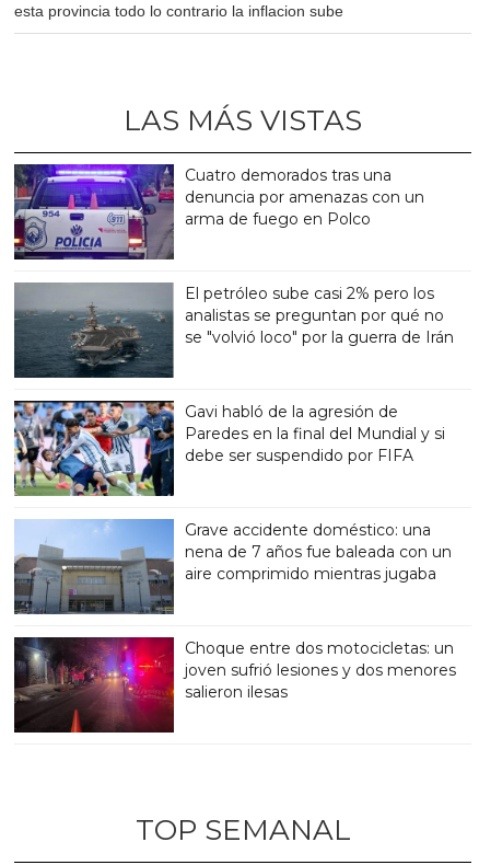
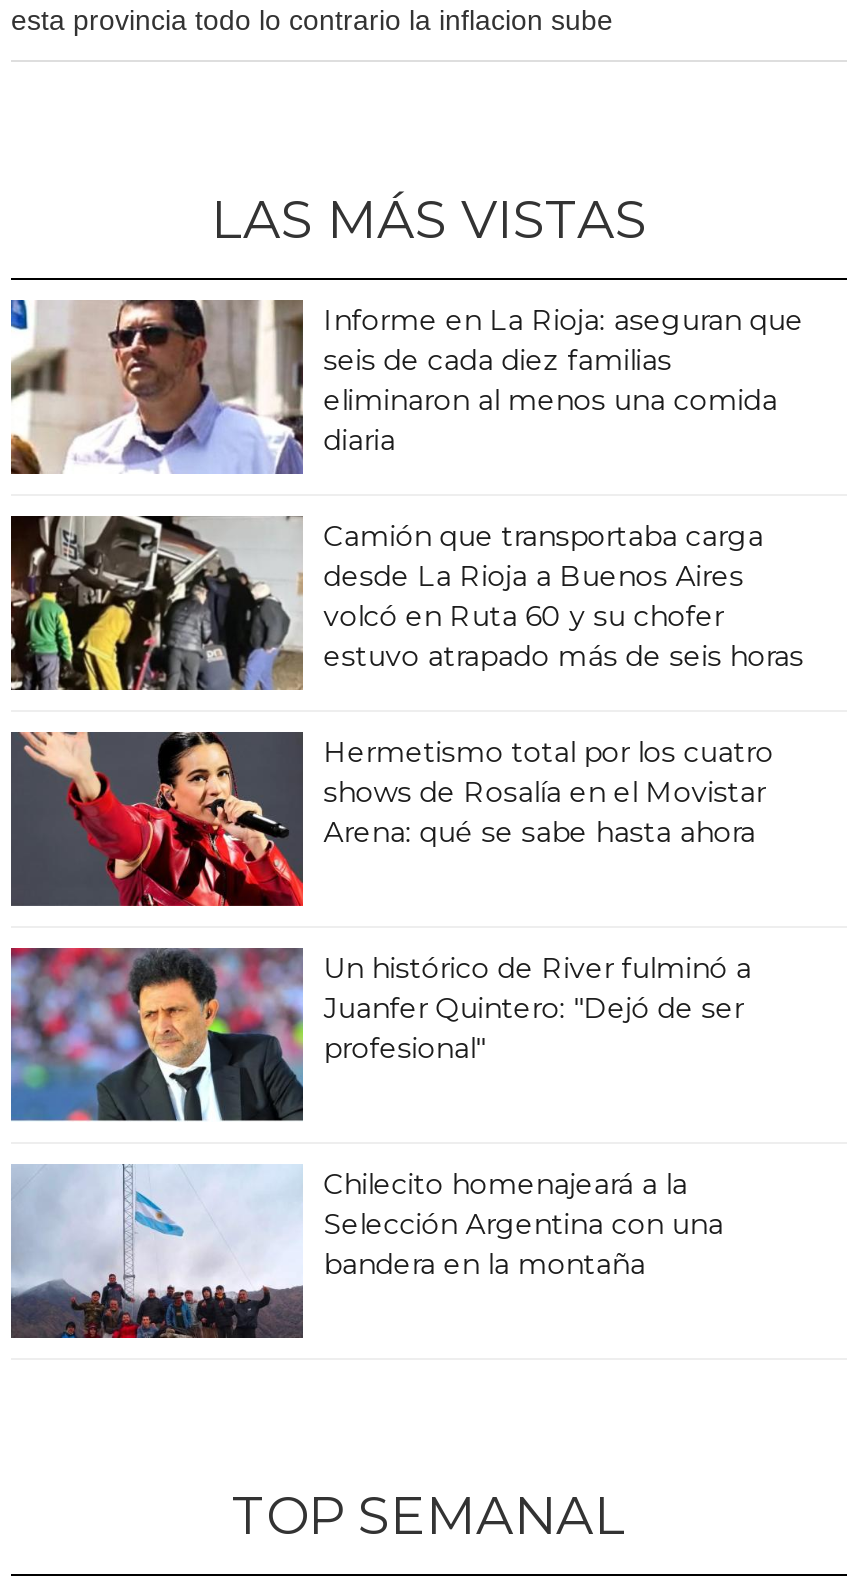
[13,163,425,261] [image] | Cuatro demorados tras una | denuncia por amenazas con un | arma de fuego en Polco -> [9,298,804,476] [image] | Informe en La Rioja: aseguran que | seis de cada diez familias | eliminaron al menos una comida | diaria
[13,282,454,379] [image] | El petróleo sube casi 2% pero los | analistas se preguntan por qué no | se "volvió loco" por la guerra de Irán -> [9,516,804,692] [image] | Camión que transportaba carga | desde La Rioja a Buenos Aires | volcó en Ruta 60 y su chofer | estuvo atrapado más de seis horas
[13,400,445,497] [image] | Gavi habló de la agresión de | Paredes en la final del Mundial y si | debe ser suspendido por FIFA -> [9,730,774,908] [image] | Hermetismo total por los cuatro | shows de Rosalía en el Movistar | Arena: qué se sabe hasta ahora
[13,518,452,615] [image] | Grave accidente doméstico: una | nena de 7 años fue baleada con un | aire comprimido mientras jugaba -> [9,946,752,1122] [image] | Un histórico de River fulminó a | Juanfer Quintero: "Dejó de ser | profesional"
[13,636,456,734] [image] | Choque entre dos motocicletas: un | joven sufrió lesiones y dos menores | salieron ilesas -> [9,1164,724,1340] [image] | Chilecito homenajeará a la | Selección Argentina con una | bandera en la montaña

